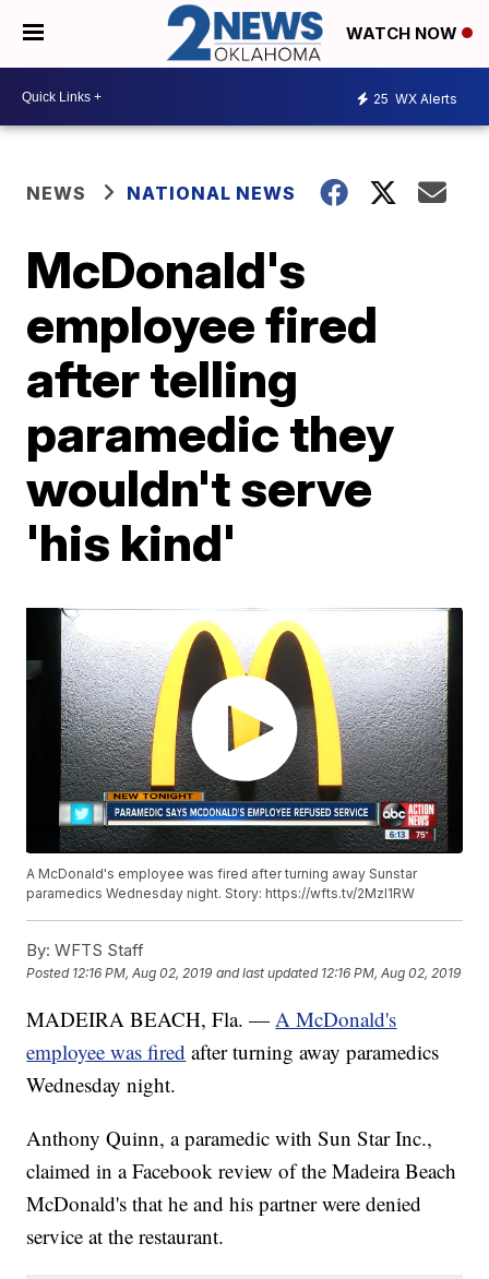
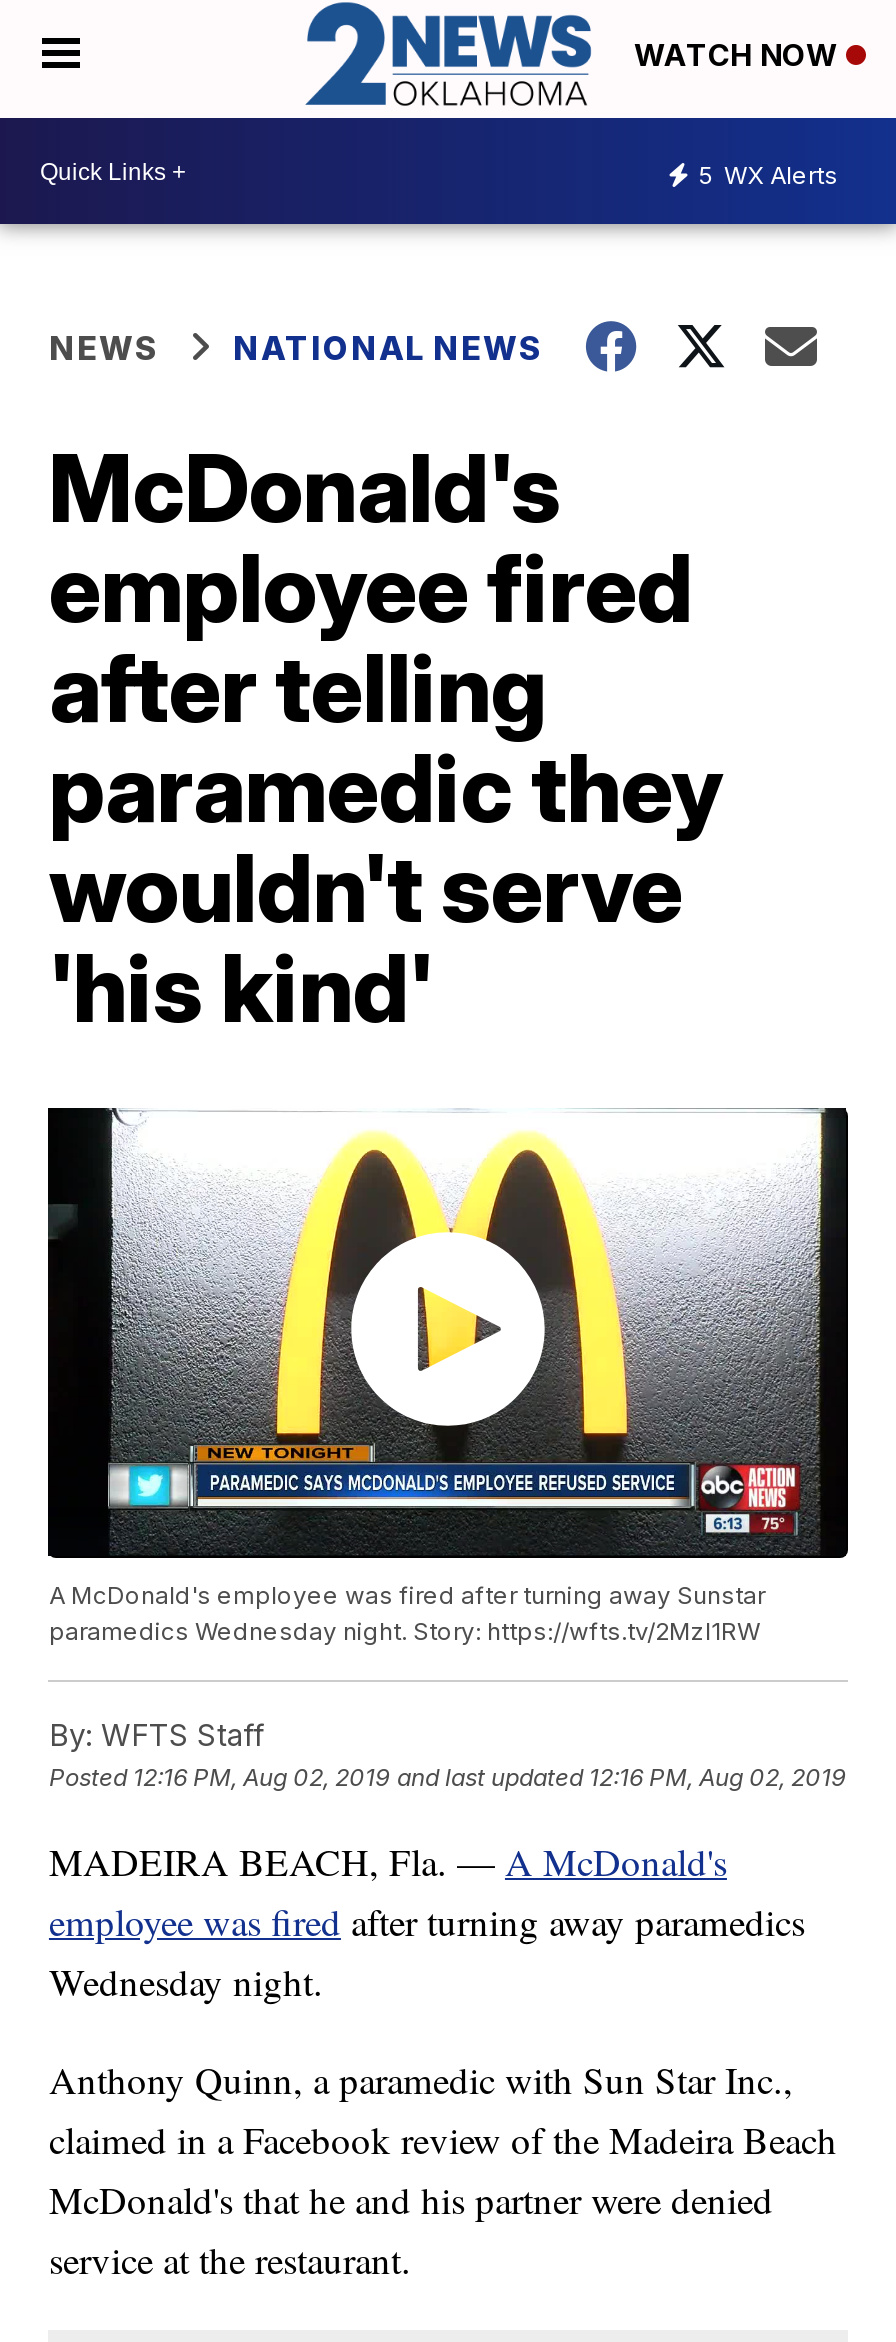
[373,90,457,107] 25 WX Alerts -> [698,159,838,189] 5 WX Alerts

